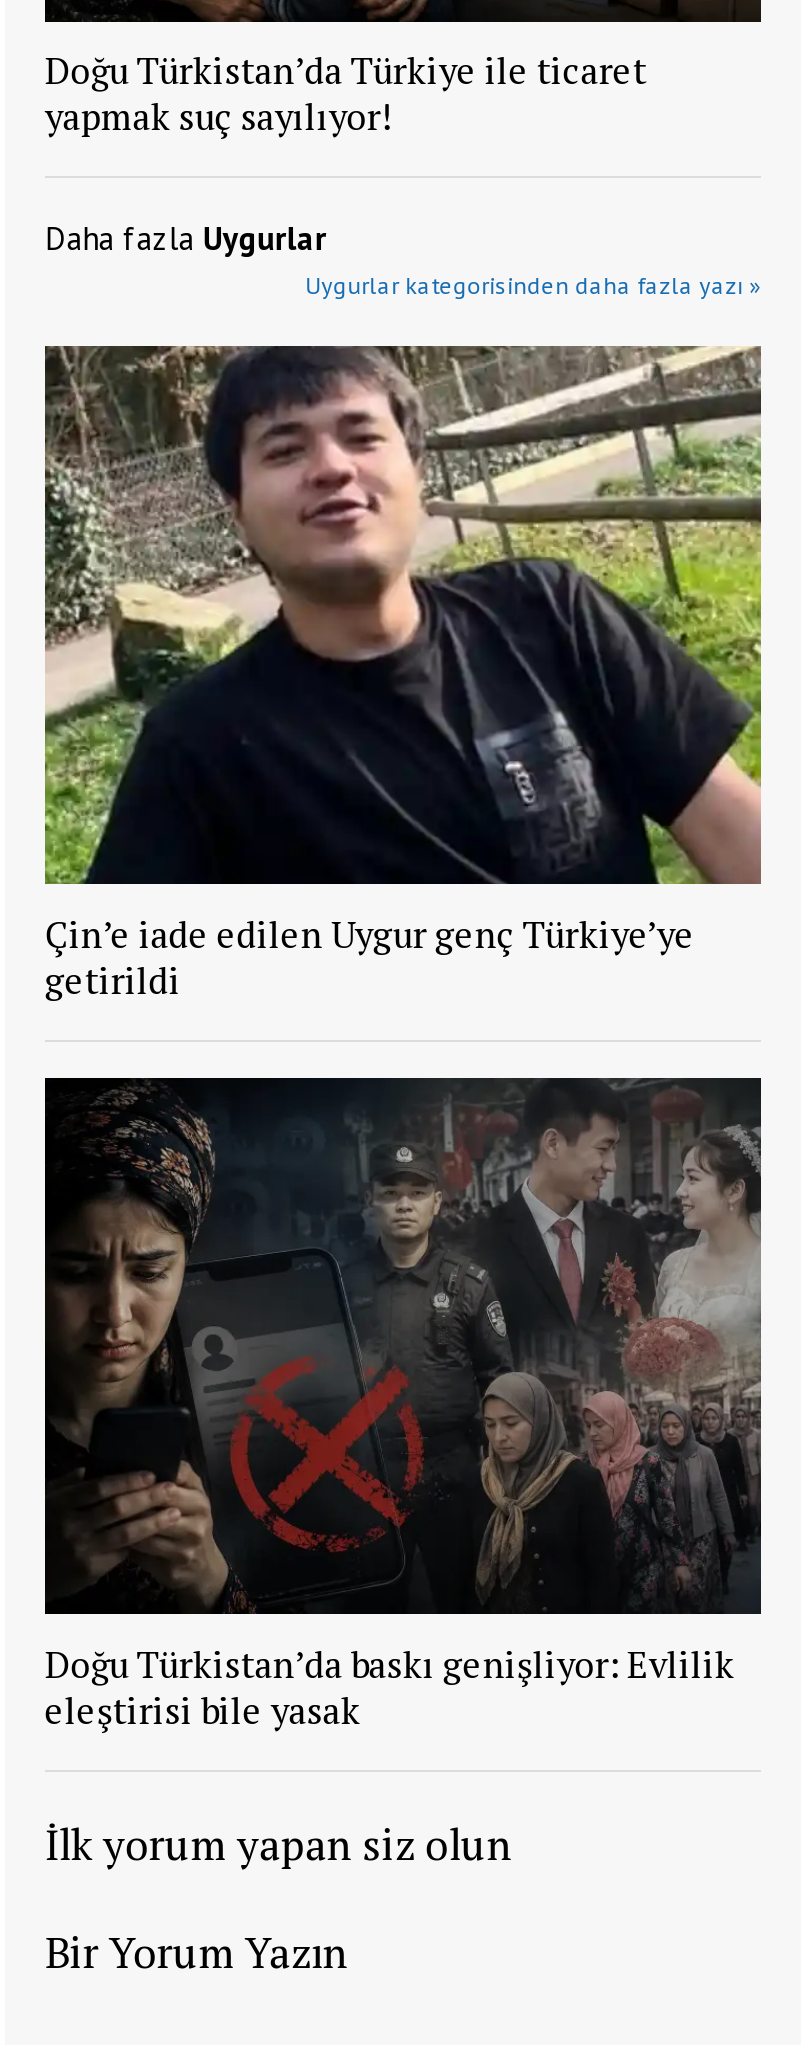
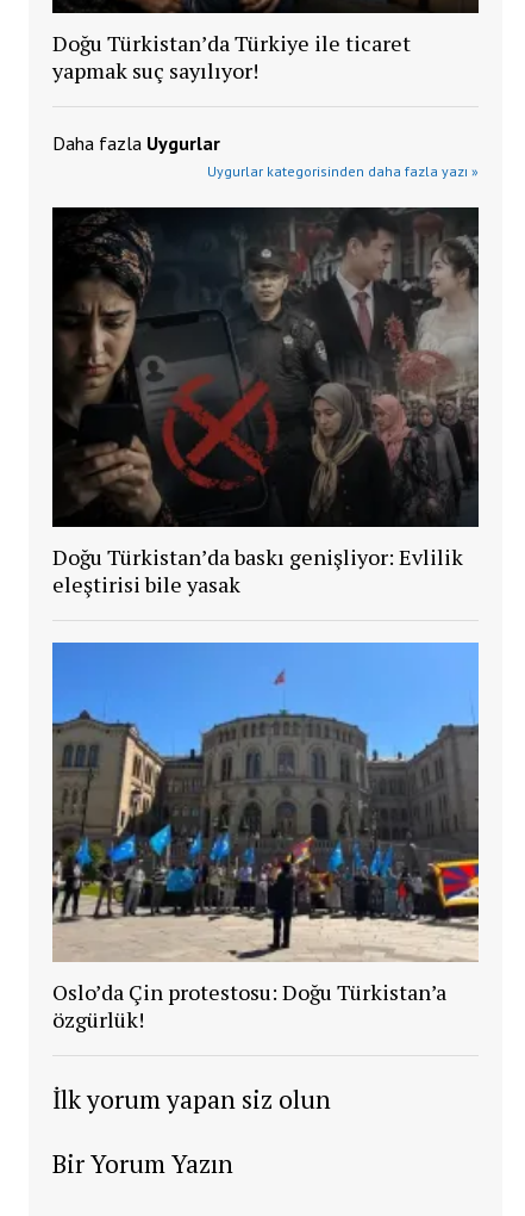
[43,344,763,1004] [image] | Çin’e iade edilen Uygur genç Türkiye’ye | getirildi -> none
moved [45,1076,765,1734] -> [52,206,481,598]: [image] | Doğu Türkistan’da baskı genişliyor: Evlilik | eleştirisi bile yasak
none -> [51,641,480,1034] [image] | Oslo’da Çin protestosu: Doğu Türkistan’a | özgürlük!

